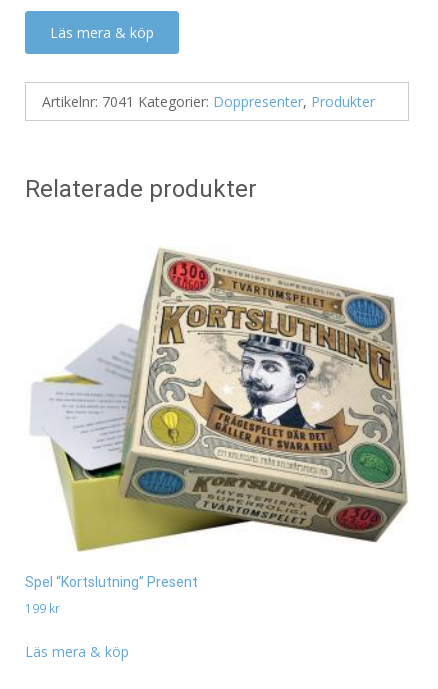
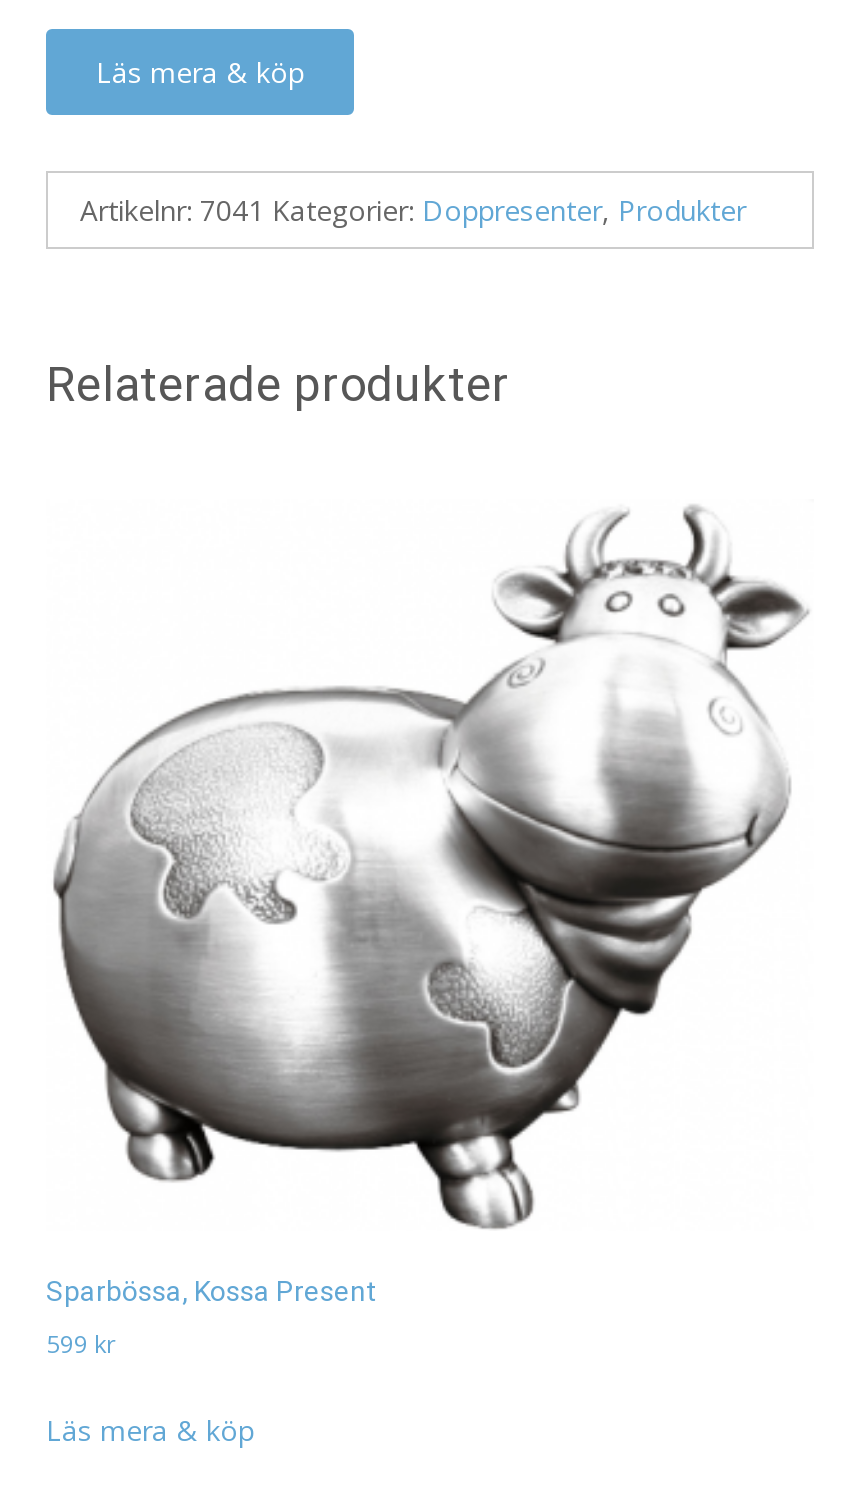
[25,247,408,590] [image] | Spel “Kortslutning” Present -> [46,505,810,1307] [image] | Sparbössa, Kossa Present
[25,600,60,617] 199 kr -> [46,1327,116,1361] 599 kr

